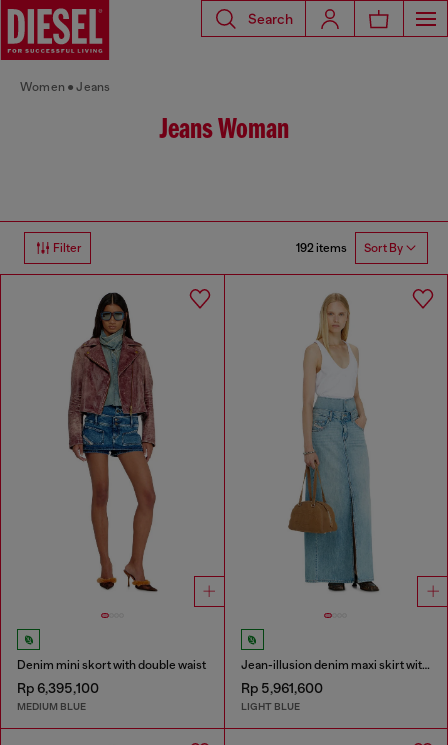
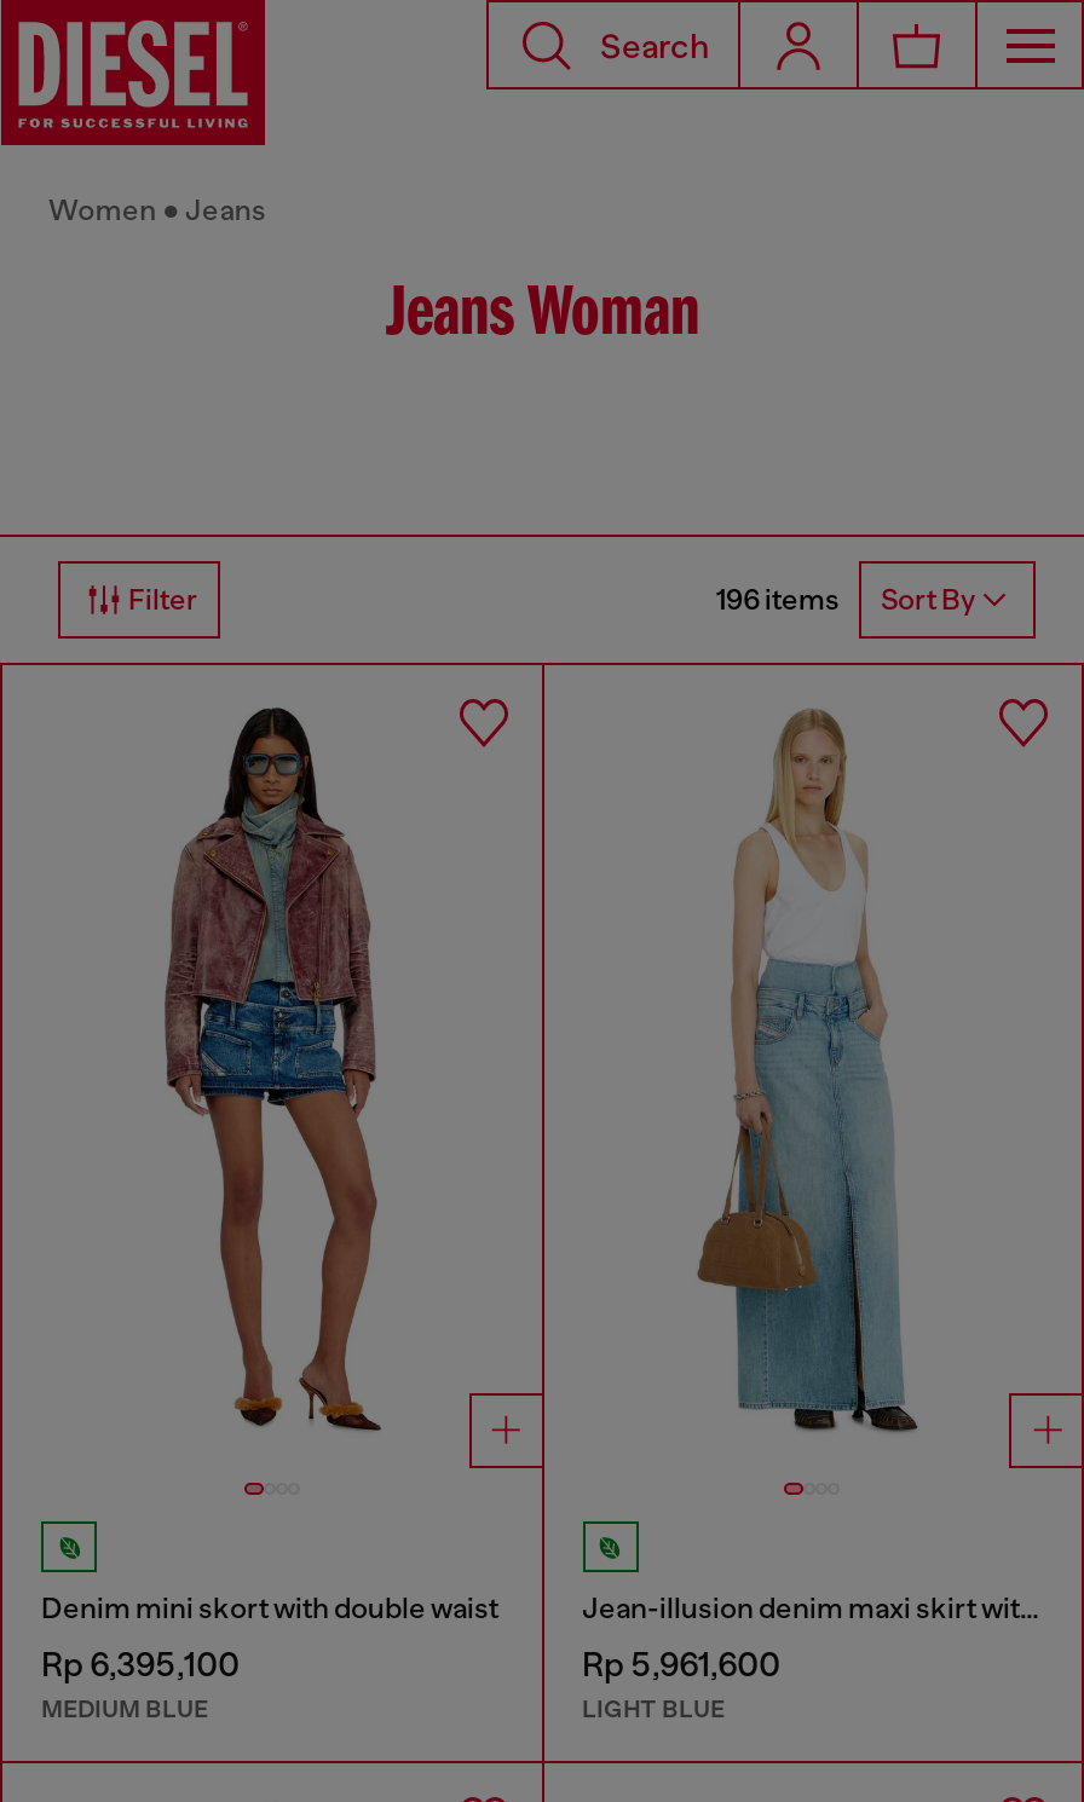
[296,241,403,255] 192 items Sort By -> [716,583,975,618] 196 items Sort By

